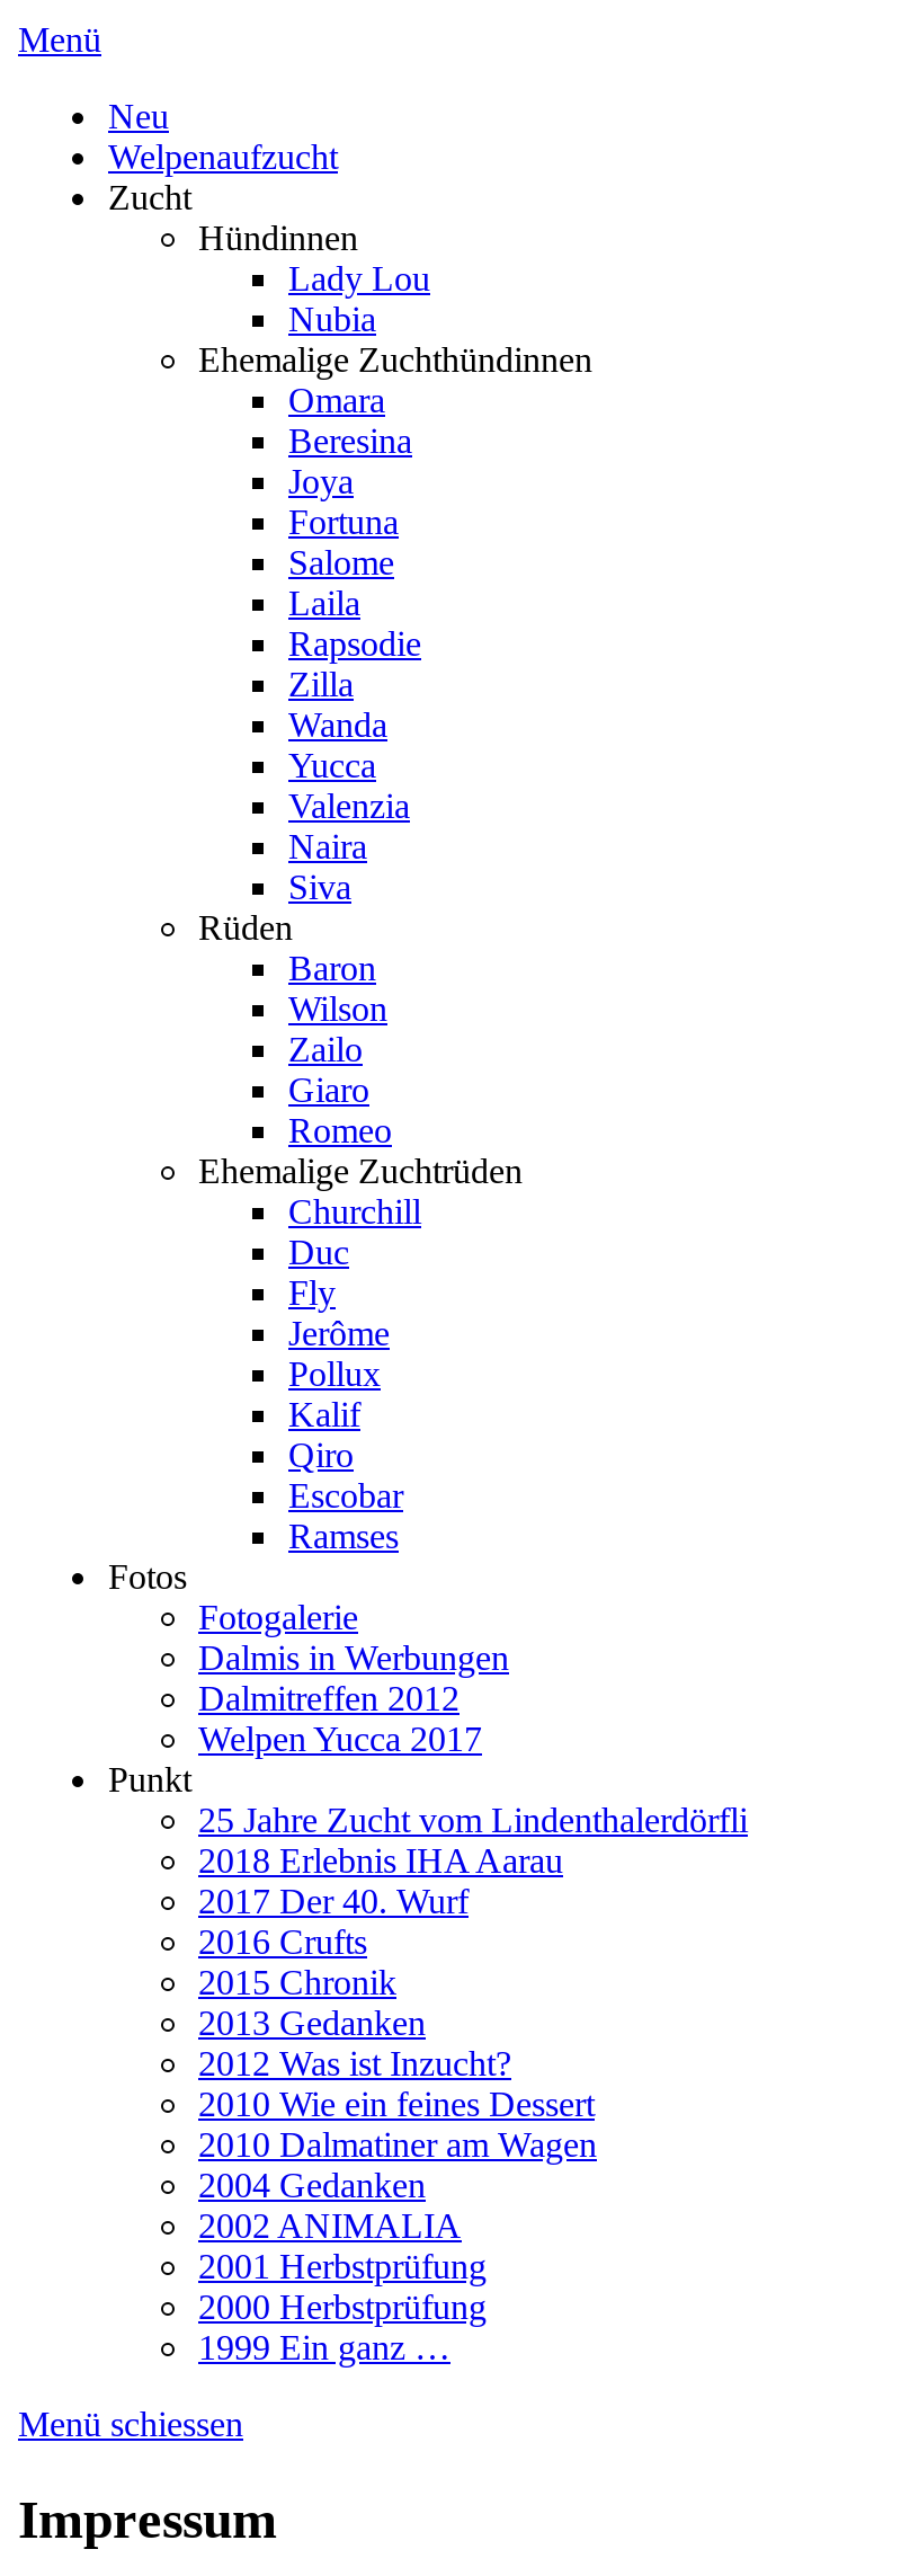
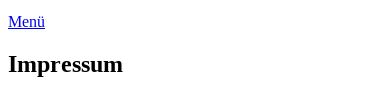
[18,97,748,2443] Neu | Welpenaufzucht | Zucht | Hündinnen | Lady Lou | Nubia | Ehemalige Zuchthündinnen | Omara | Beresina | Joya | Fortuna | Salome | Laila | Rapsodie | Zilla | Wanda | Yucca | Valenzia | Naira | Siva | Rüden | Baron | Wilson | Zailo | Giaro | Romeo | Ehemalige Zuchtrüden | Churchill | Duc | Fly | Jerôme | Pollux | Kalif | Qiro | Escobar | Ramses | Fotos | Fotogalerie | Dalmis in Werbungen | Dalmitreffen 2012 | Welpen Yucca 2017 | Punkt | 25 Jahre Zucht vom Lindenthalerdörfli | 2018 Erlebnis IHA Aarau | 2017 Der 40. Wurf | 2016 Crufts | 2015 Chronik | 2013 Gedanken | 2012 Was ist Inzucht? | 2010 Wie ein feines Dessert | 2010 Dalmatiner am Wagen | 2004 Gedanken | 2002 ANIMALIA | 2001 Herbstprüfung | 2000 Herbstprüfung | 1999 Ein ganz … | Menü schiessen -> none

